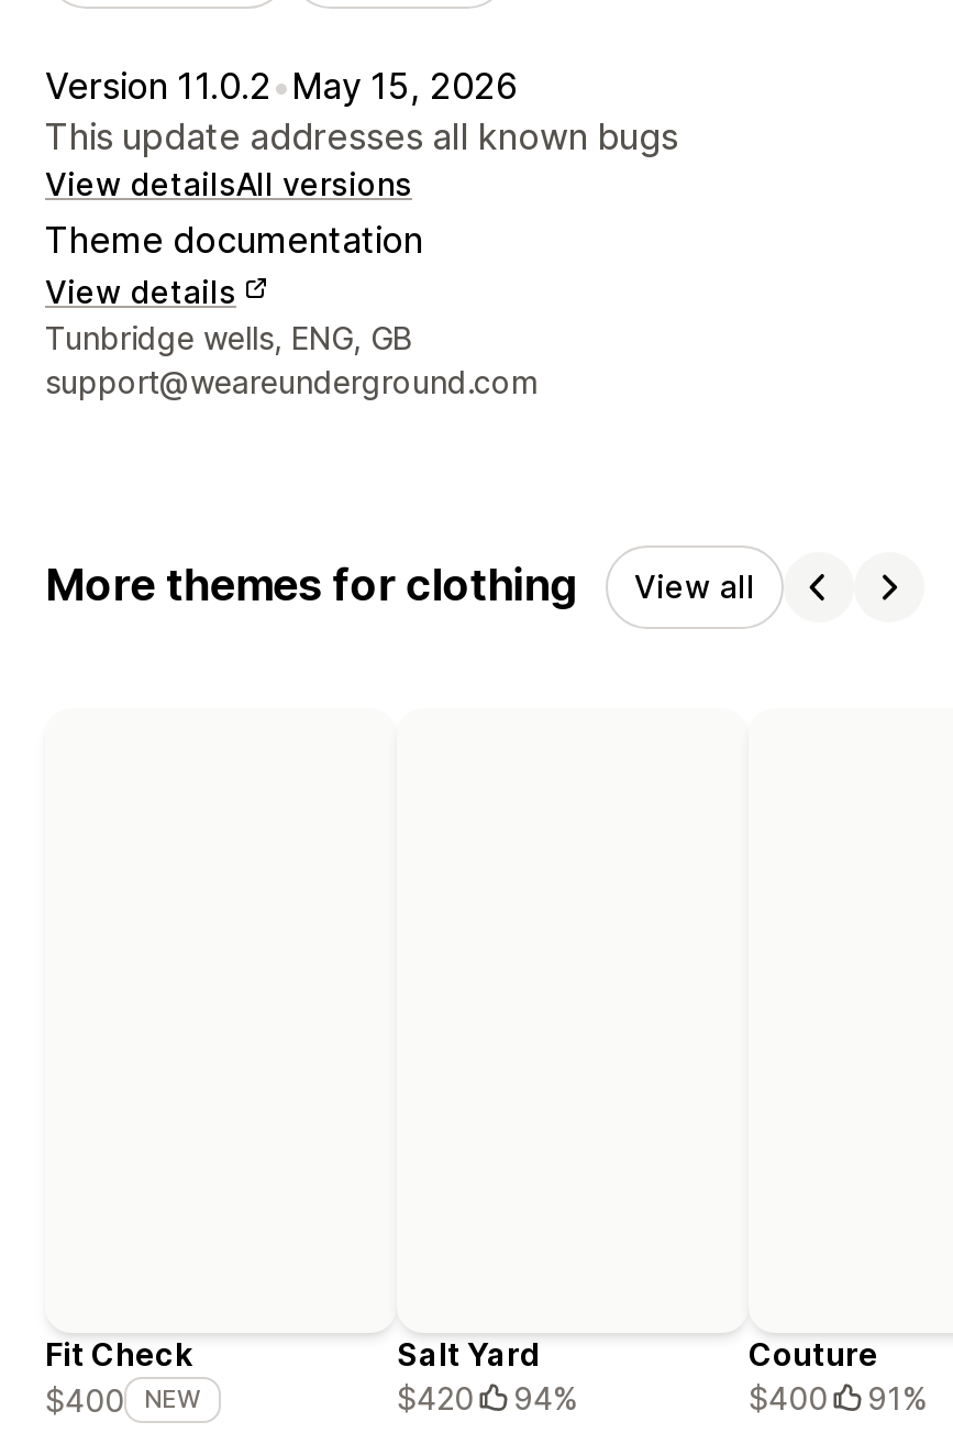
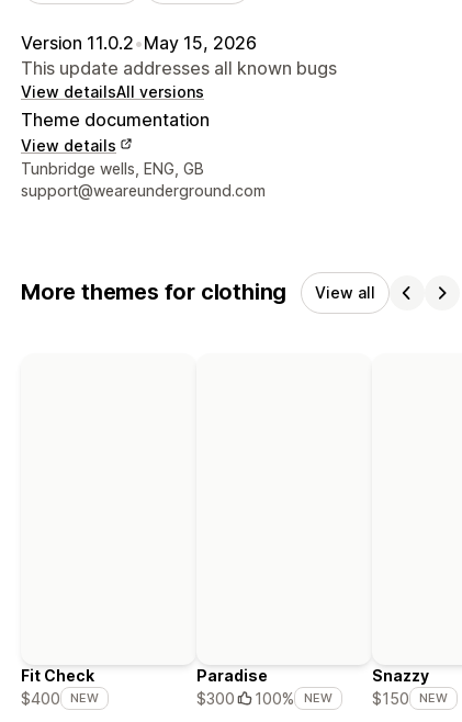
[397,1336,577,1417] Salt Yard | $420 | 94% -> [196,666,333,708] Paradise | $300 | 100% | NEW
[749,1336,927,1417] Couture | $400 | 91% -> [372,666,448,708] Snazzy | $150 | NEW

